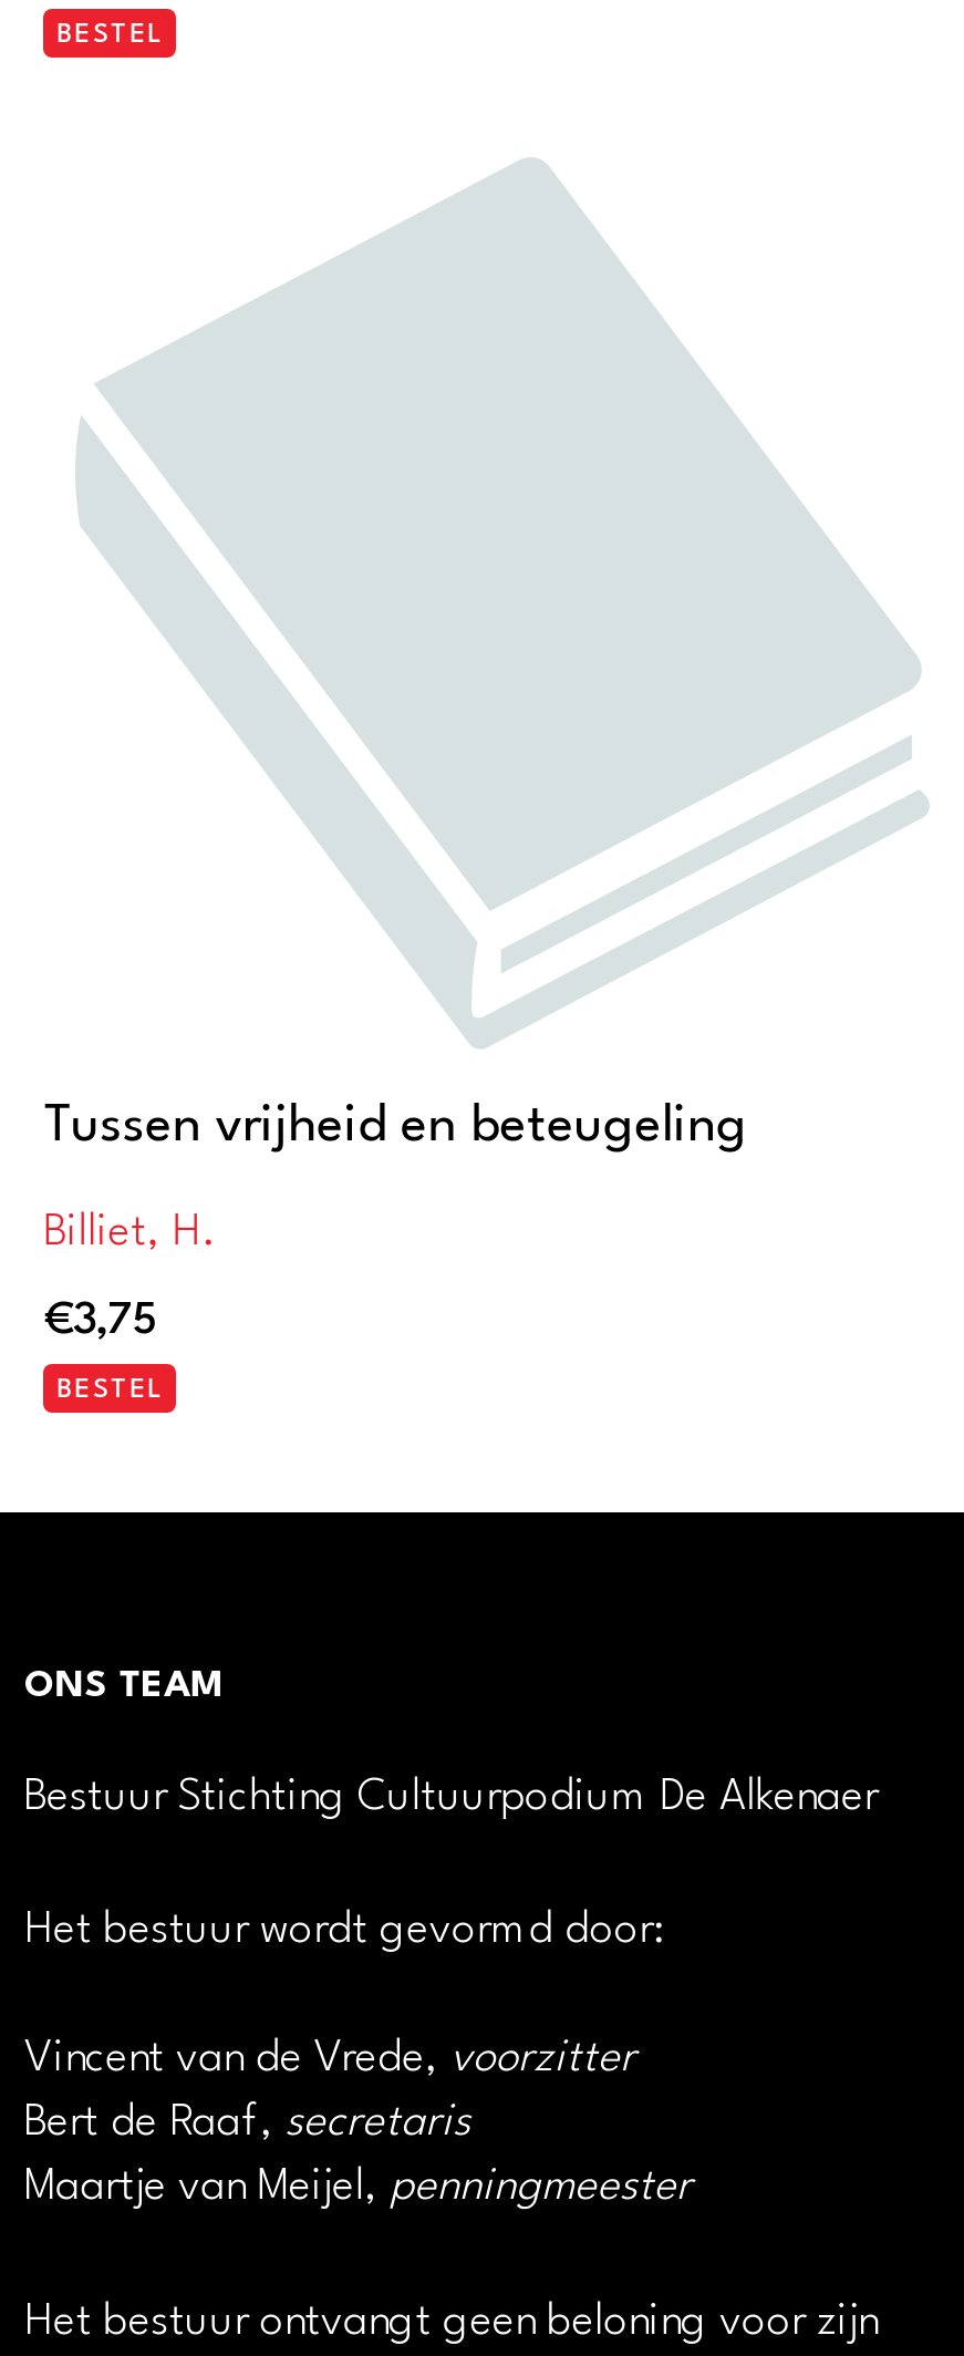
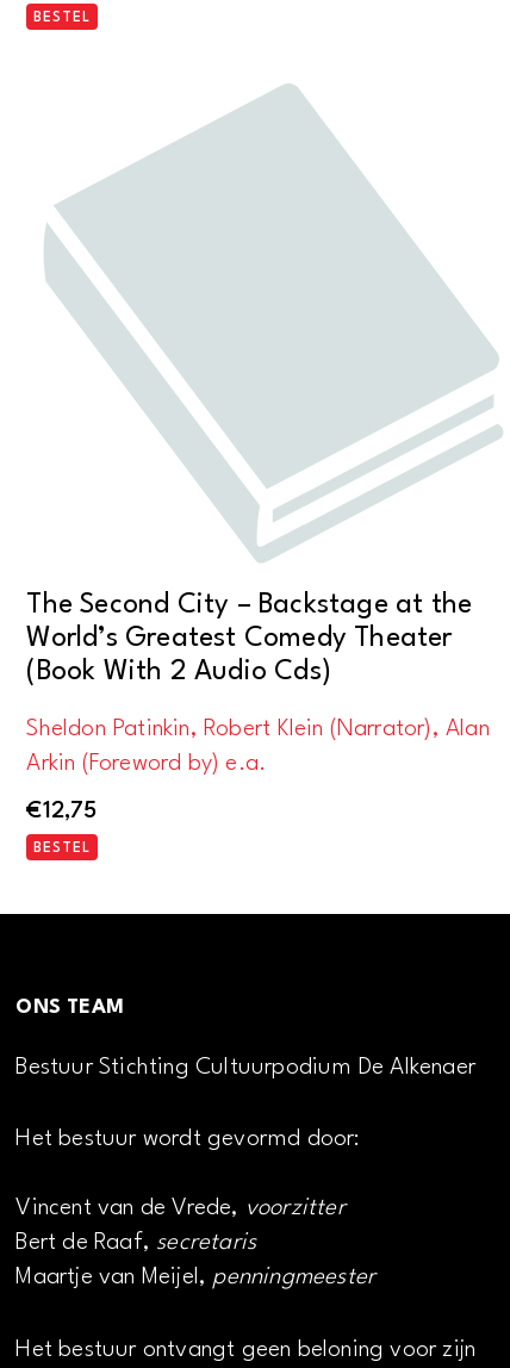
[44,1100,748,1153] Tussen vrijheid en beteugeling -> [27,591,472,686] The Second City – Backstage at the | World’s Greatest Comedy Theater | (Book With 2 Audio Cds)
[44,1212,215,1257] Billiet, H. -> [27,718,490,776] Sheldon Patinkin, Robert Klein (Narrator), Alan | Arkin (Foreword by) e.a.
[44,1300,157,1344] €3,75 -> [27,800,97,823] €12,75

